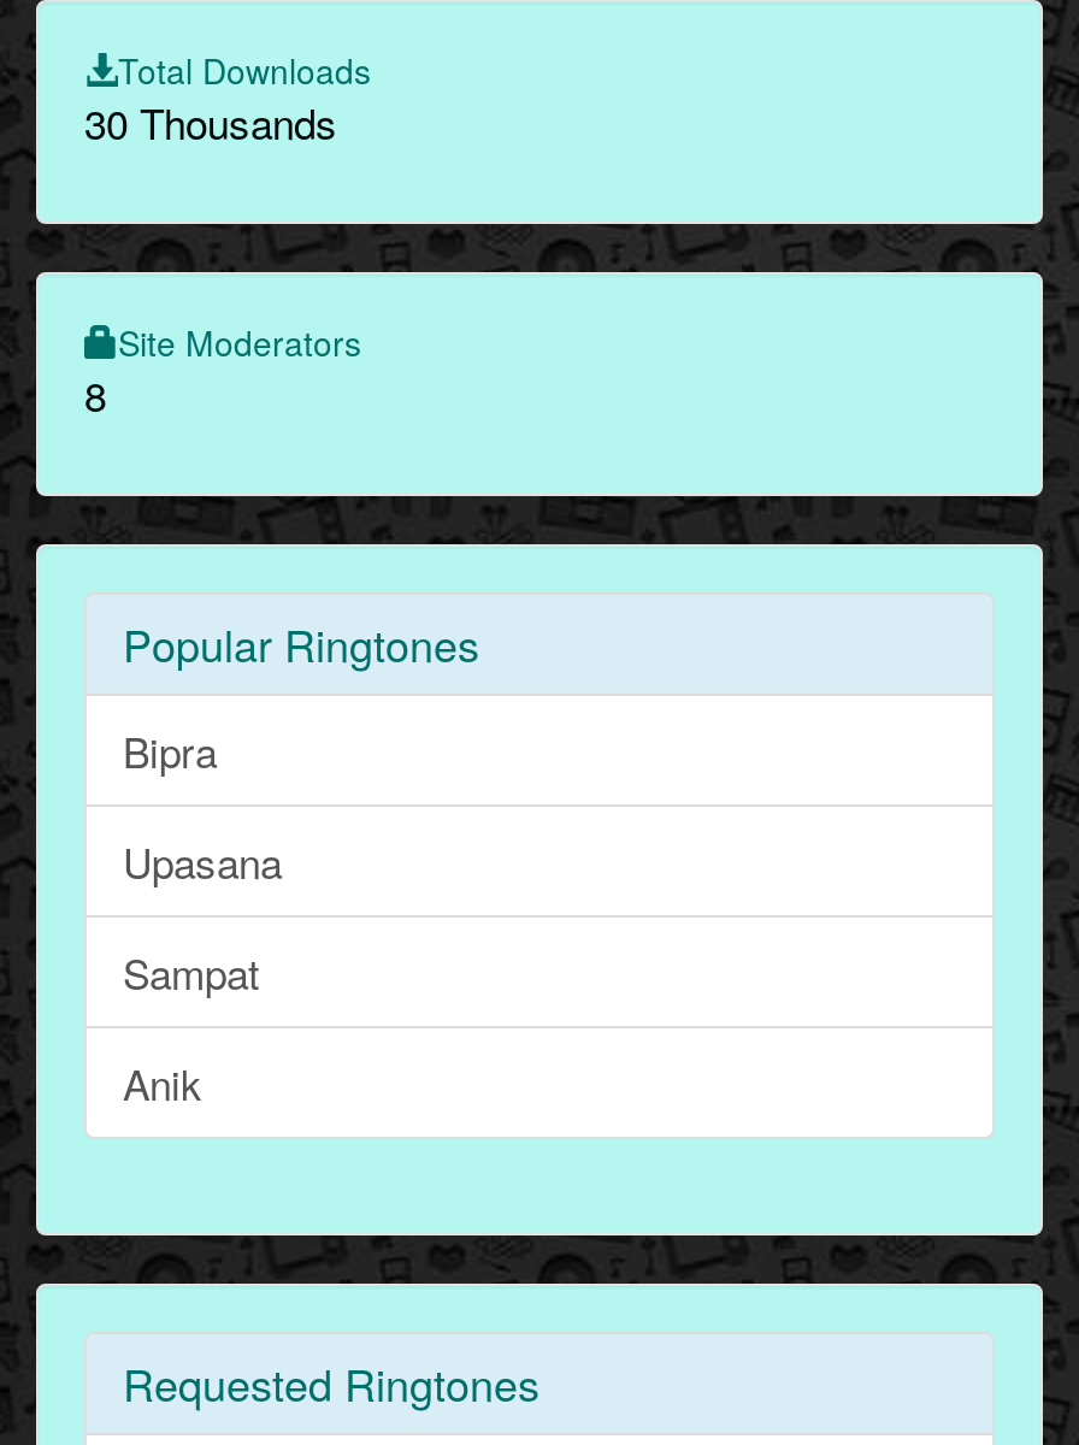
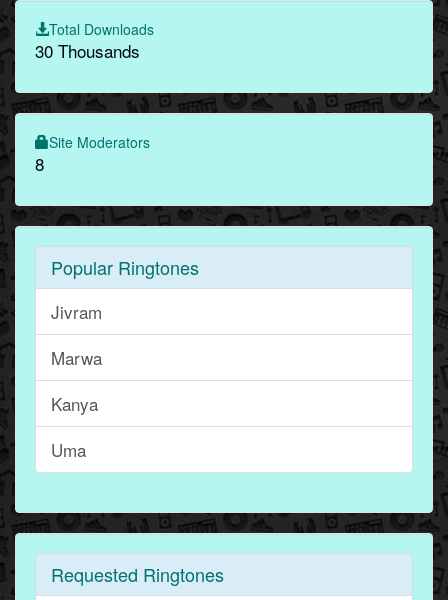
[123,720,217,780] Bipra -> [51,299,102,324] Jivram
[123,830,282,891] Upasana -> [51,345,102,370] Marwa
[123,941,260,1001] Sampat -> [51,391,98,416] Kanya
[123,1052,202,1112] Anik -> [51,437,86,462] Uma

